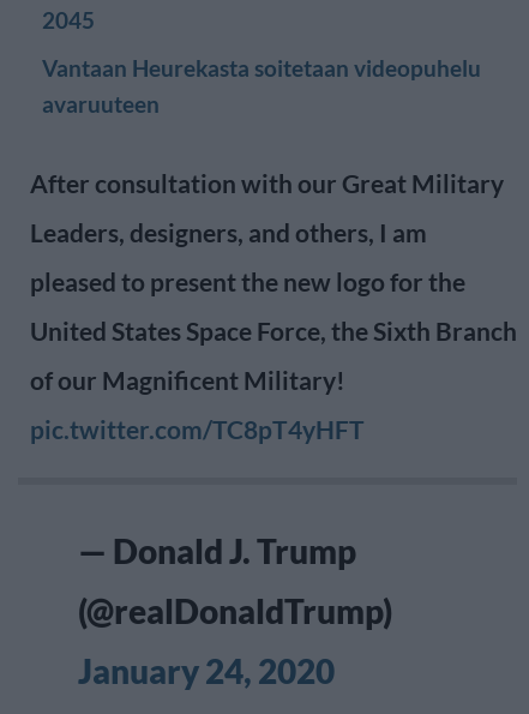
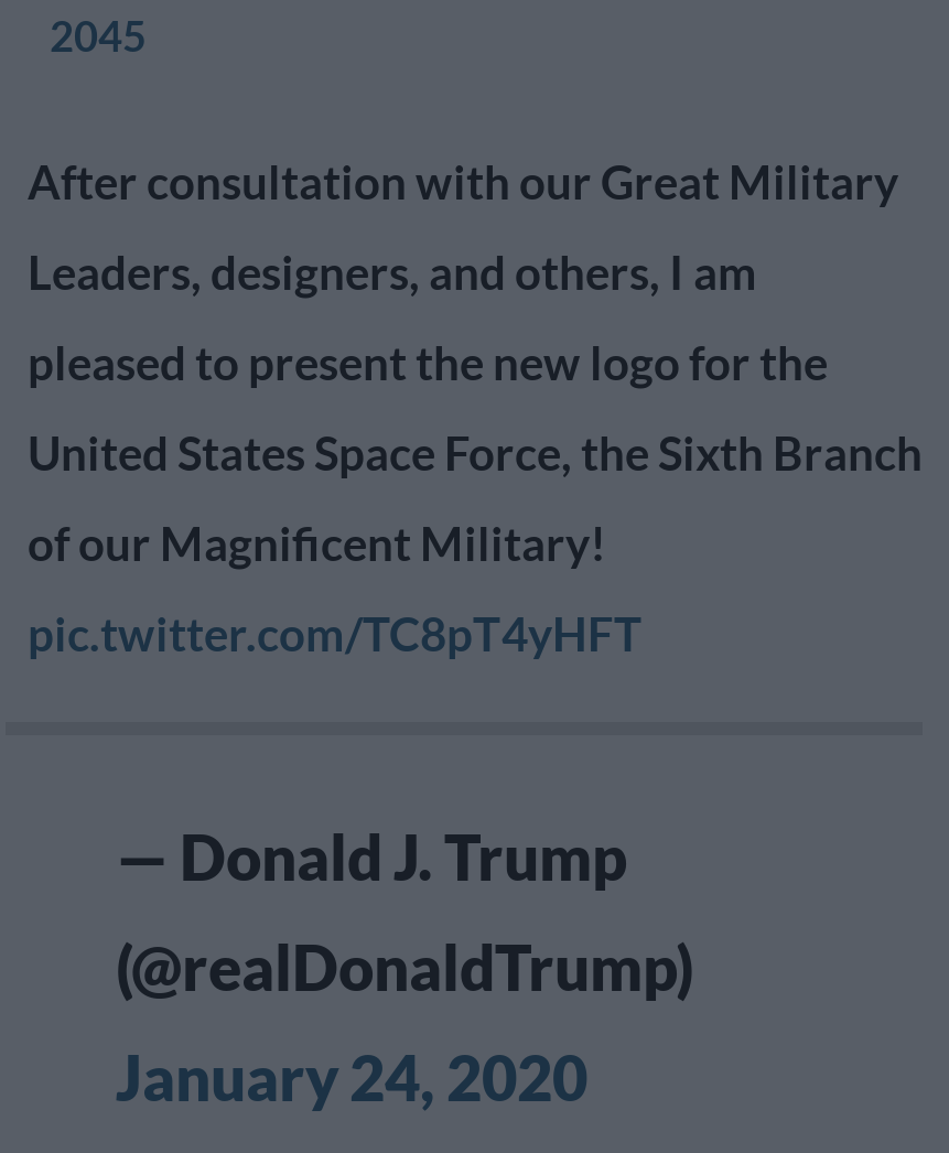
[42,54,481,117] Vantaan Heurekasta soitetaan videopuhelu | avaruuteen -> none

